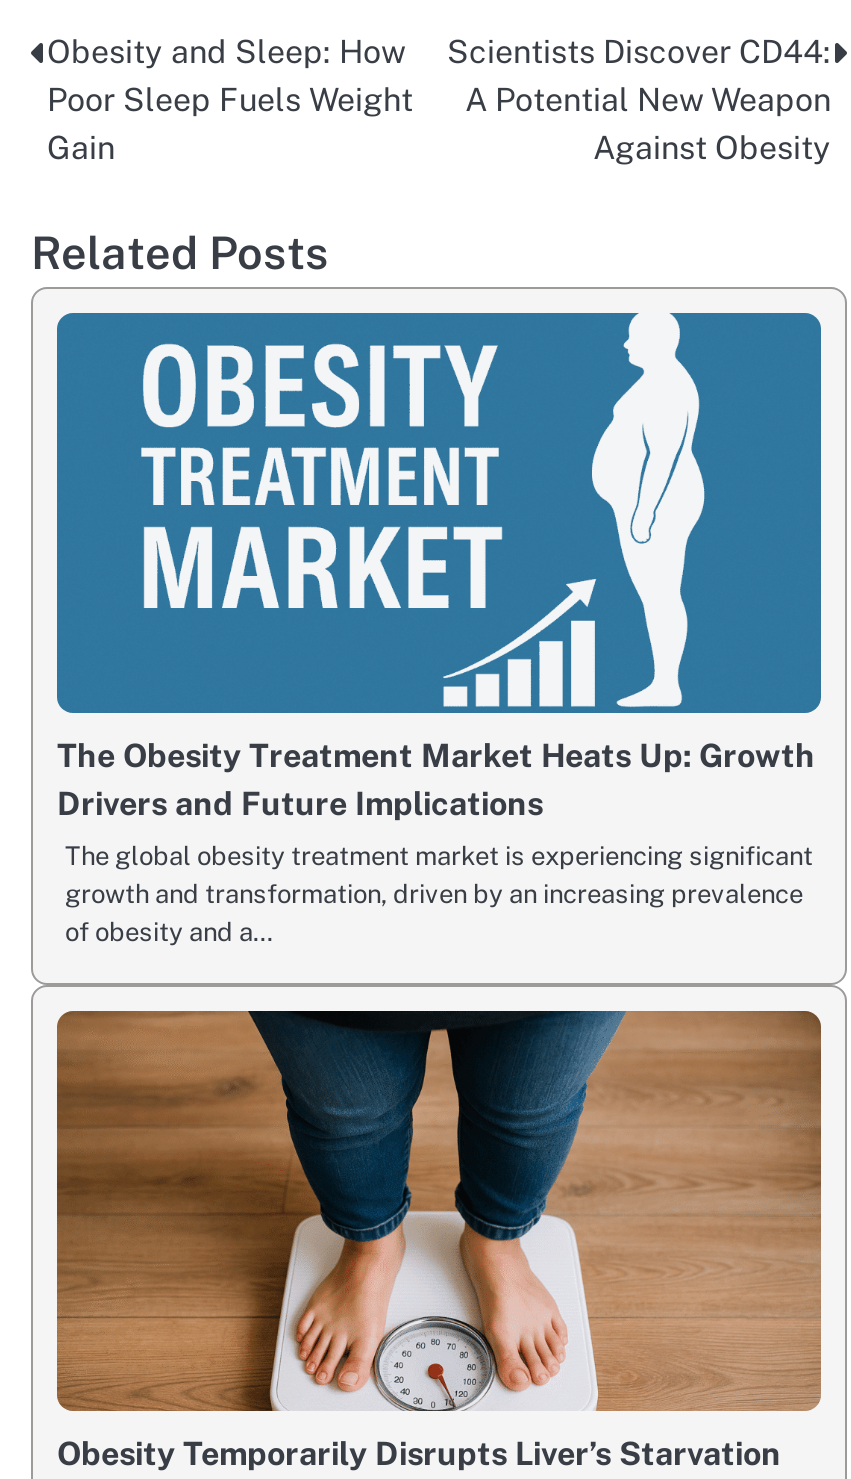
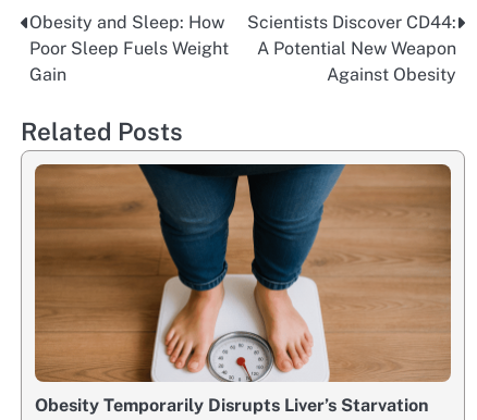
[55,311,823,946] [image] | The Obesity Treatment Market Heats Up: Growth | Drivers and Future Implications | The global obesity treatment market is experiencing significant | growth and transformation, driven by an increasing prevalence | of obesity and a… -> none

